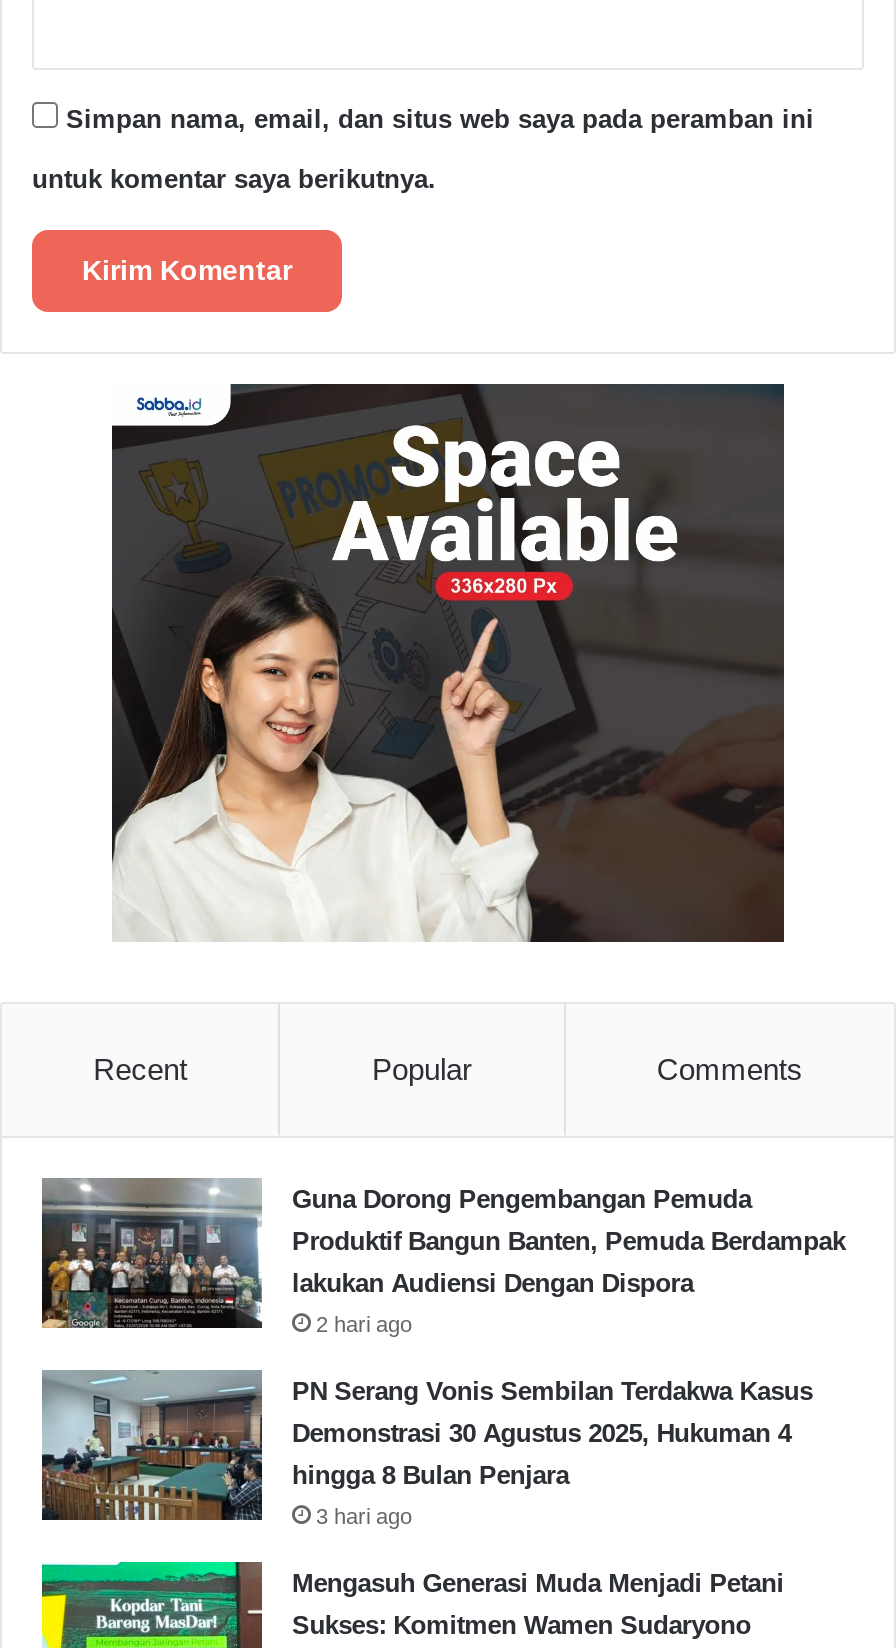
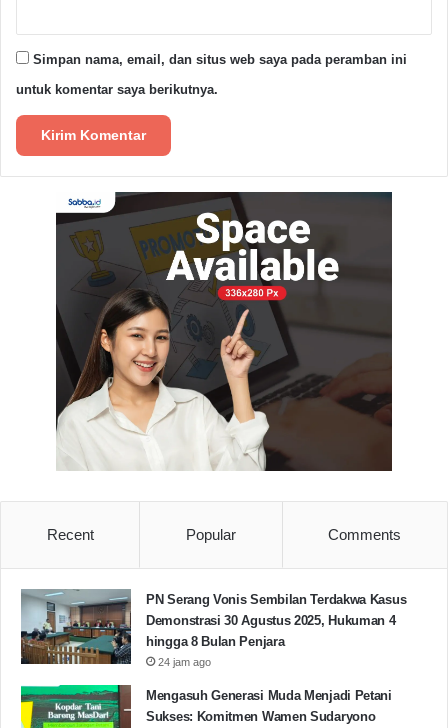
[40,1180,845,1336] [image] | Guna Dorong Pengembangan Pemuda | Produktif Bangun Banten, Pemuda Berdampak | lakukan Audiensi Dengan Dispora | 2 hari ago -> none
[316,1504,412,1528] 3 hari ago -> [158,656,211,668] 24 jam ago

